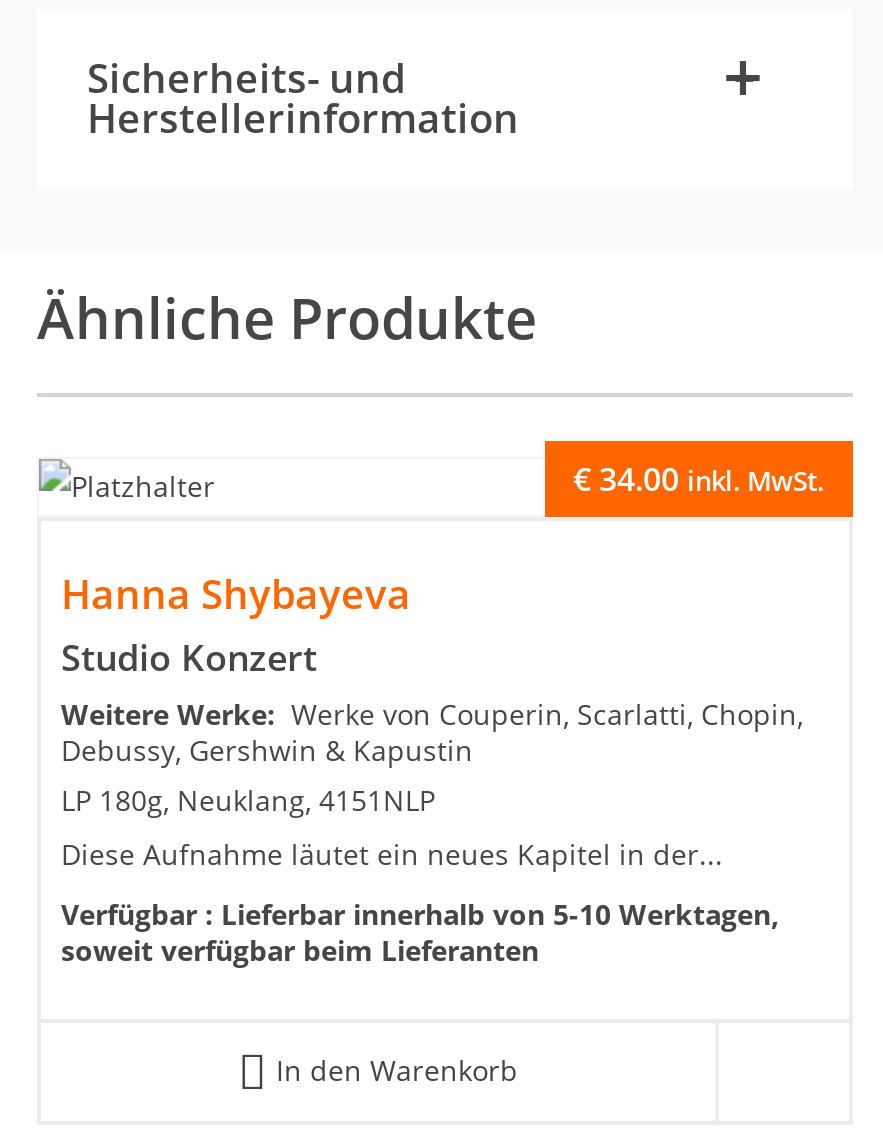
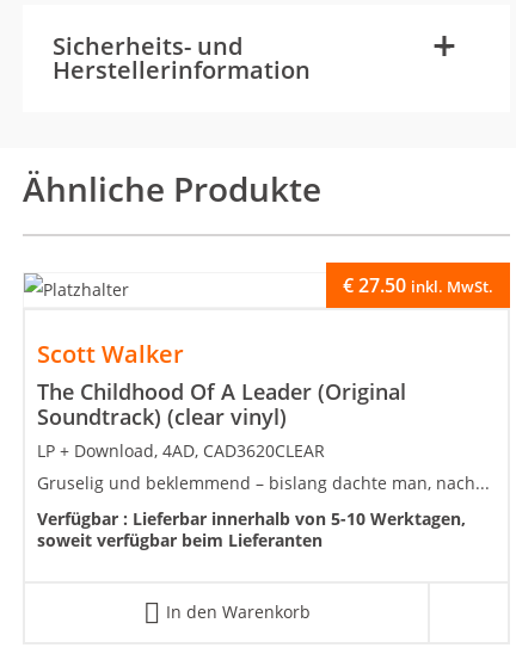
[573,457,825,501] €34.00 inkl. MwSt. -> [343,272,493,298] €27.50 inkl. MwSt.
[61,567,411,681] Hanna Shybayeva | Studio Konzert -> [37,338,406,431] Scott Walker | The Childhood Of A Leader (Original | Soundtrack) (clear vinyl)
[61,695,803,873] Weitere Werke: Werke von Couperin, Scarlatti, Chopin, | Debussy, Gershwin & Kapustin | LP 180g, Neuklang, 4151NLP | Diese Aufnahme läutet ein neues Kapitel in der... -> [37,439,490,494] LP + Download, 4AD, CAD3620CLEAR | Gruselig und beklemmend – bislang dachte man, nach...

